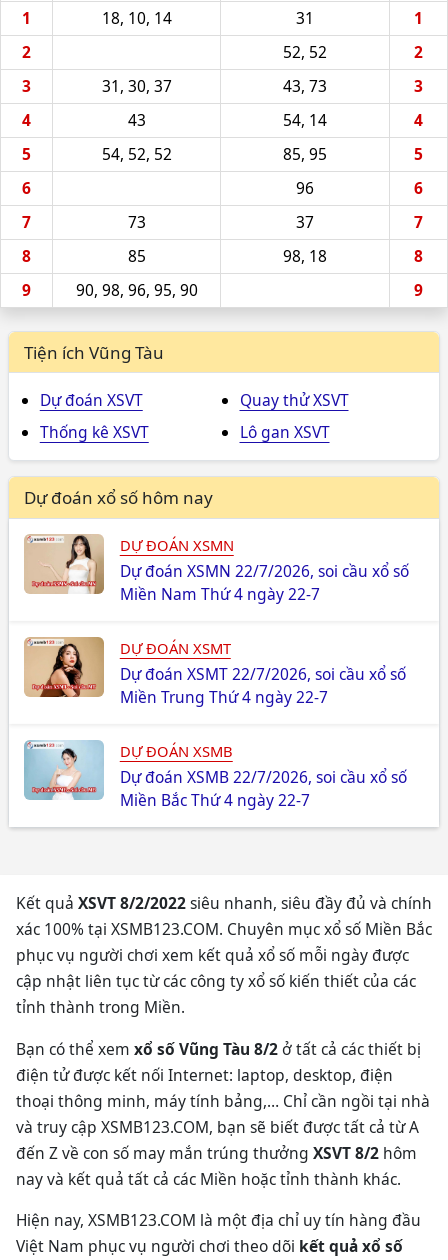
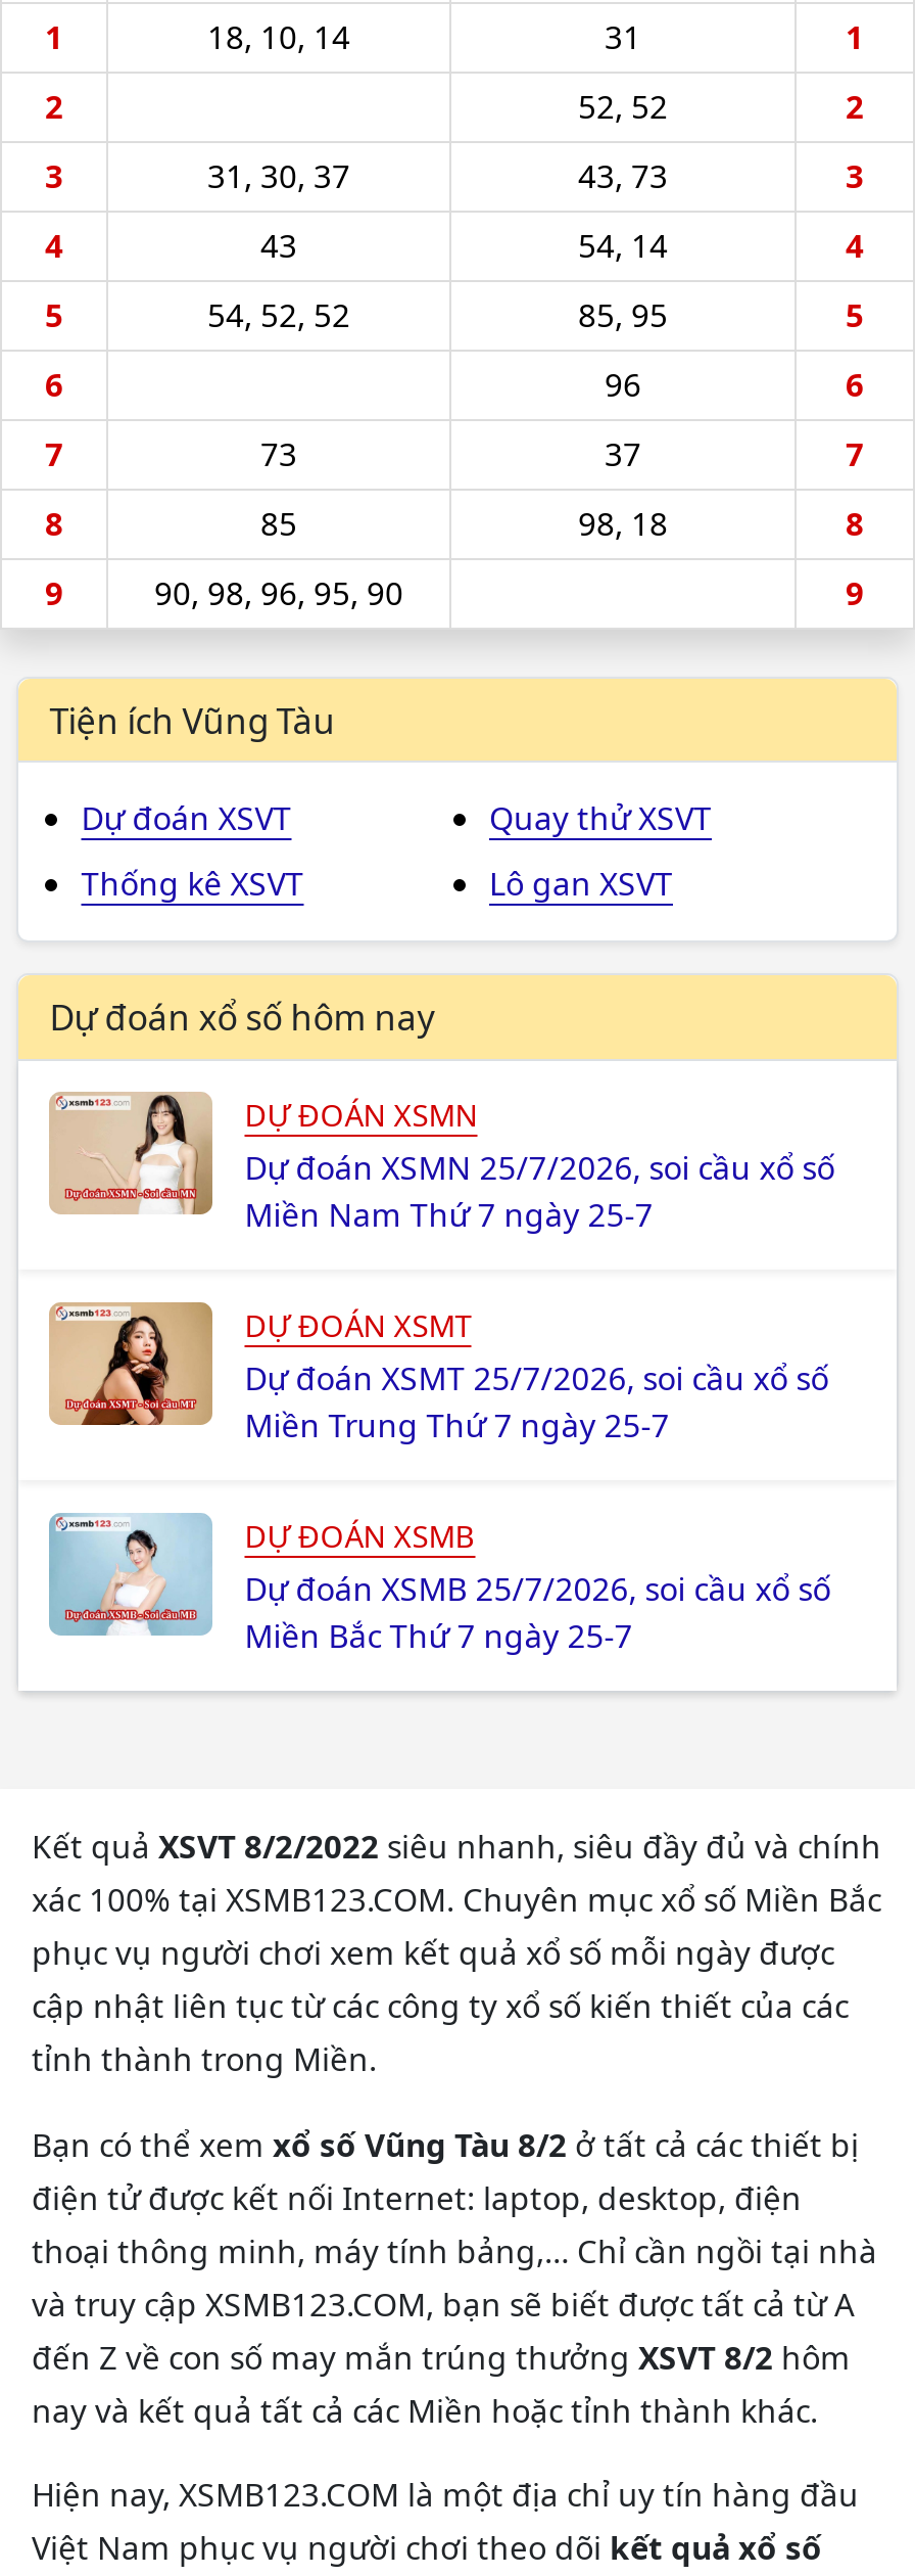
[120,560,409,582] Dự đoán XSMN 22/7/2026, soi cầu xổ số -> [245,1145,835,1190] Dự đoán XSMN 25/7/2026, soi cầu xổ số
[120,583,320,605] Miền Nam Thứ 4 ngày 22-7 -> [245,1192,653,1237] Miền Nam Thứ 7 ngày 25-7
[120,663,406,685] Dự đoán XSMT 22/7/2026, soi cầu xổ số -> [245,1355,829,1400] Dự đoán XSMT 25/7/2026, soi cầu xổ số
[120,686,328,708] Miền Trung Thứ 4 ngày 22-7 -> [245,1402,670,1447] Miền Trung Thứ 7 ngày 25-7
[120,766,407,788] Dự đoán XSMB 22/7/2026, soi cầu xổ số -> [245,1565,831,1610] Dự đoán XSMB 25/7/2026, soi cầu xổ số
[120,789,310,811] Miền Bắc Thứ 4 ngày 22-7 -> [245,1612,633,1657] Miền Bắc Thứ 7 ngày 25-7

